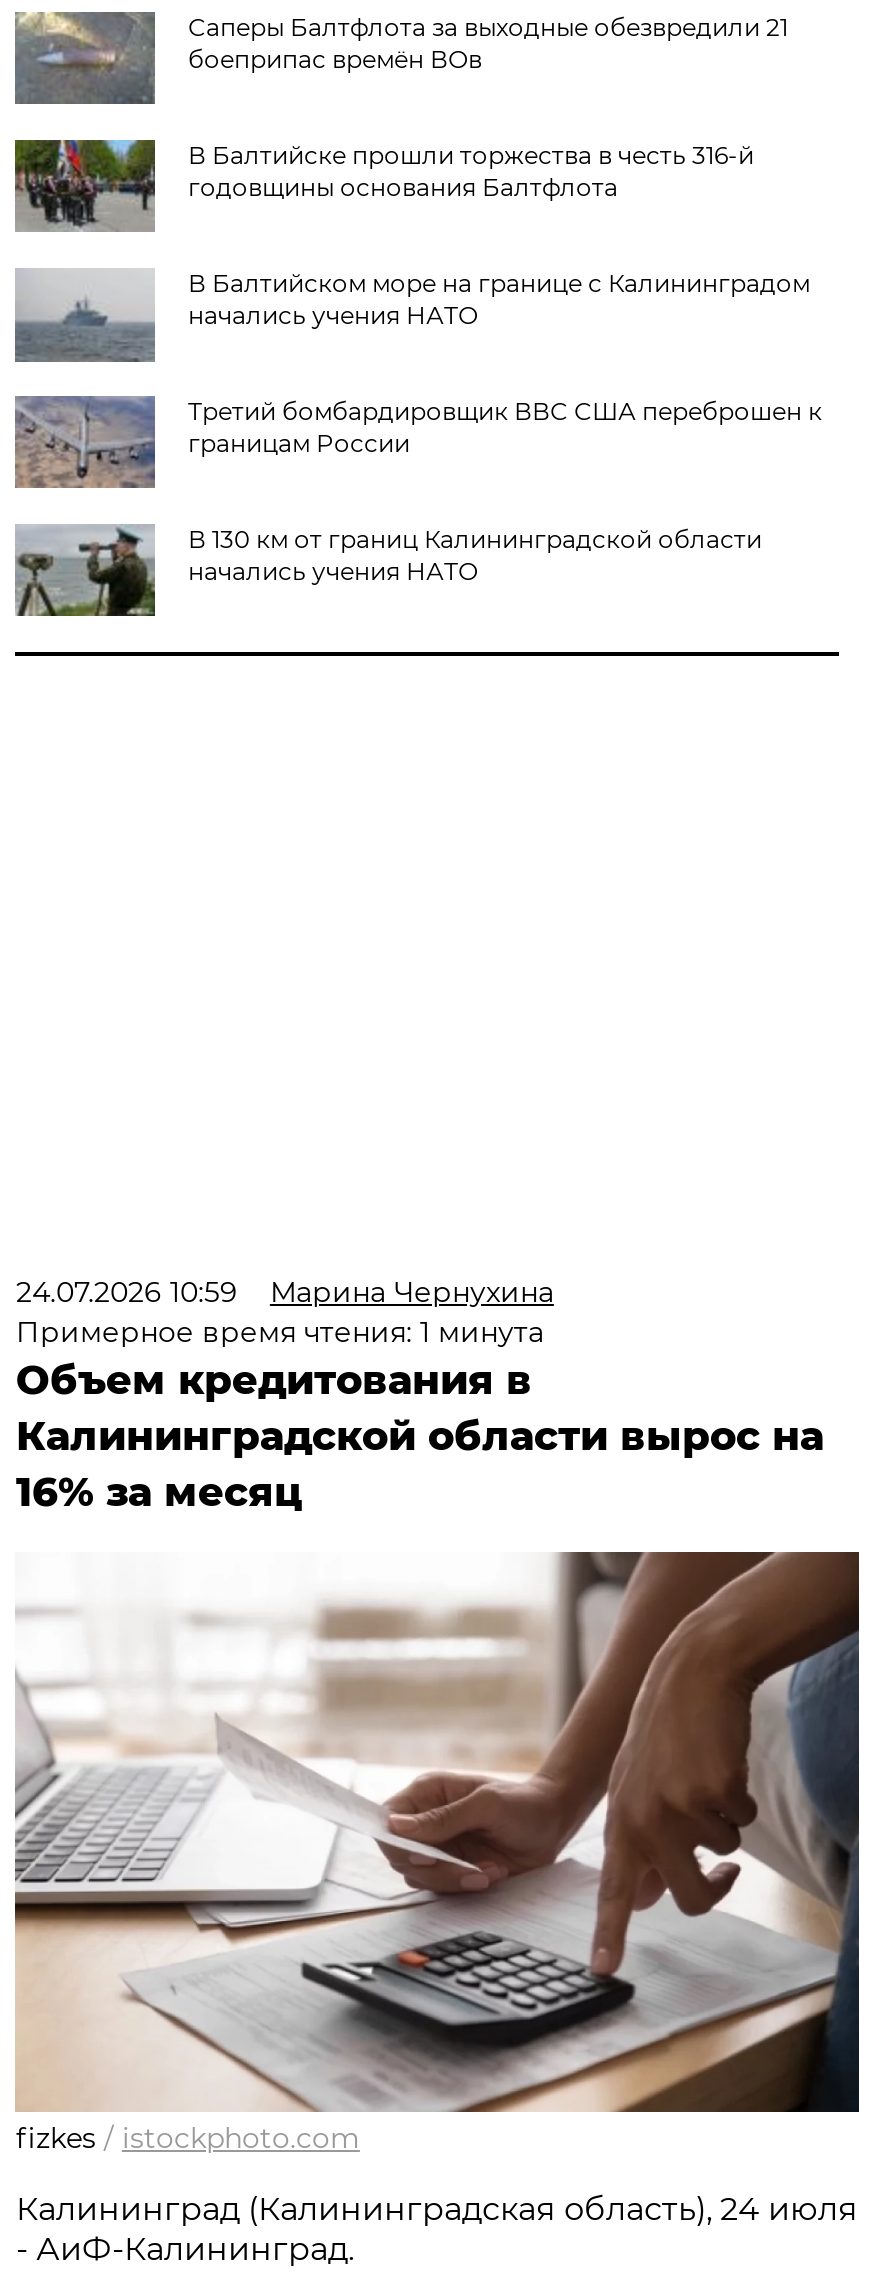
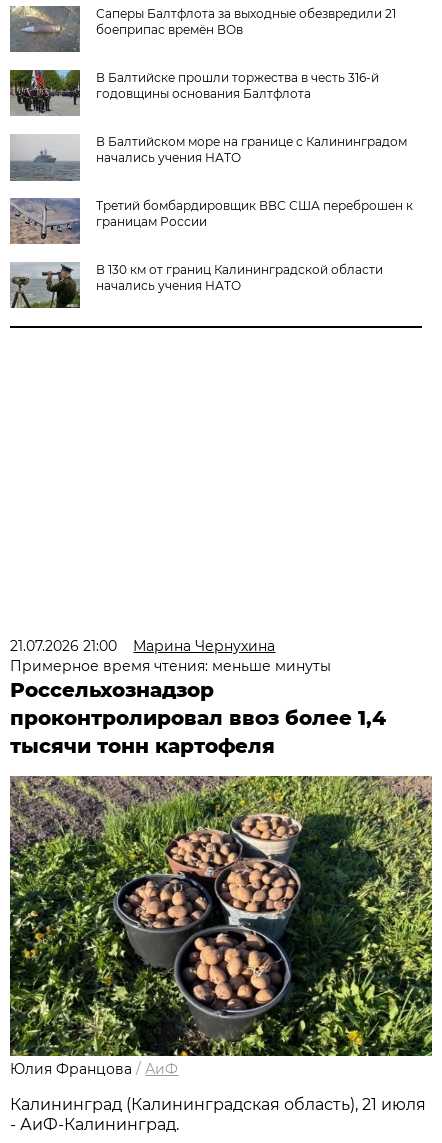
[16,1274,554,1310] 24.07.2026 10:59 Марина Чернухина -> [10,637,275,655] 21.07.2026 21:00 Марина Чернухина
[16,1314,824,1516] Примерное время чтения: 1 минута | Объем кредитования в | Калининградской области вырос на | 16% за месяц -> [10,657,386,758] Примерное время чтения: меньше минуты | Россельхознадзор | проконтролировал ввоз более 1,4 | тысячи тонн картофеля
[13,1550,861,2156] [image] | fizkes / istockphoto.com -> [9,775,433,1078] [image] | Юлия Францова / АиФ
[16,2190,858,2228] Калининград (Калининградская область), 24 июля -> [10,1095,426,1114] Калининград (Калининградская область), 21 июля

